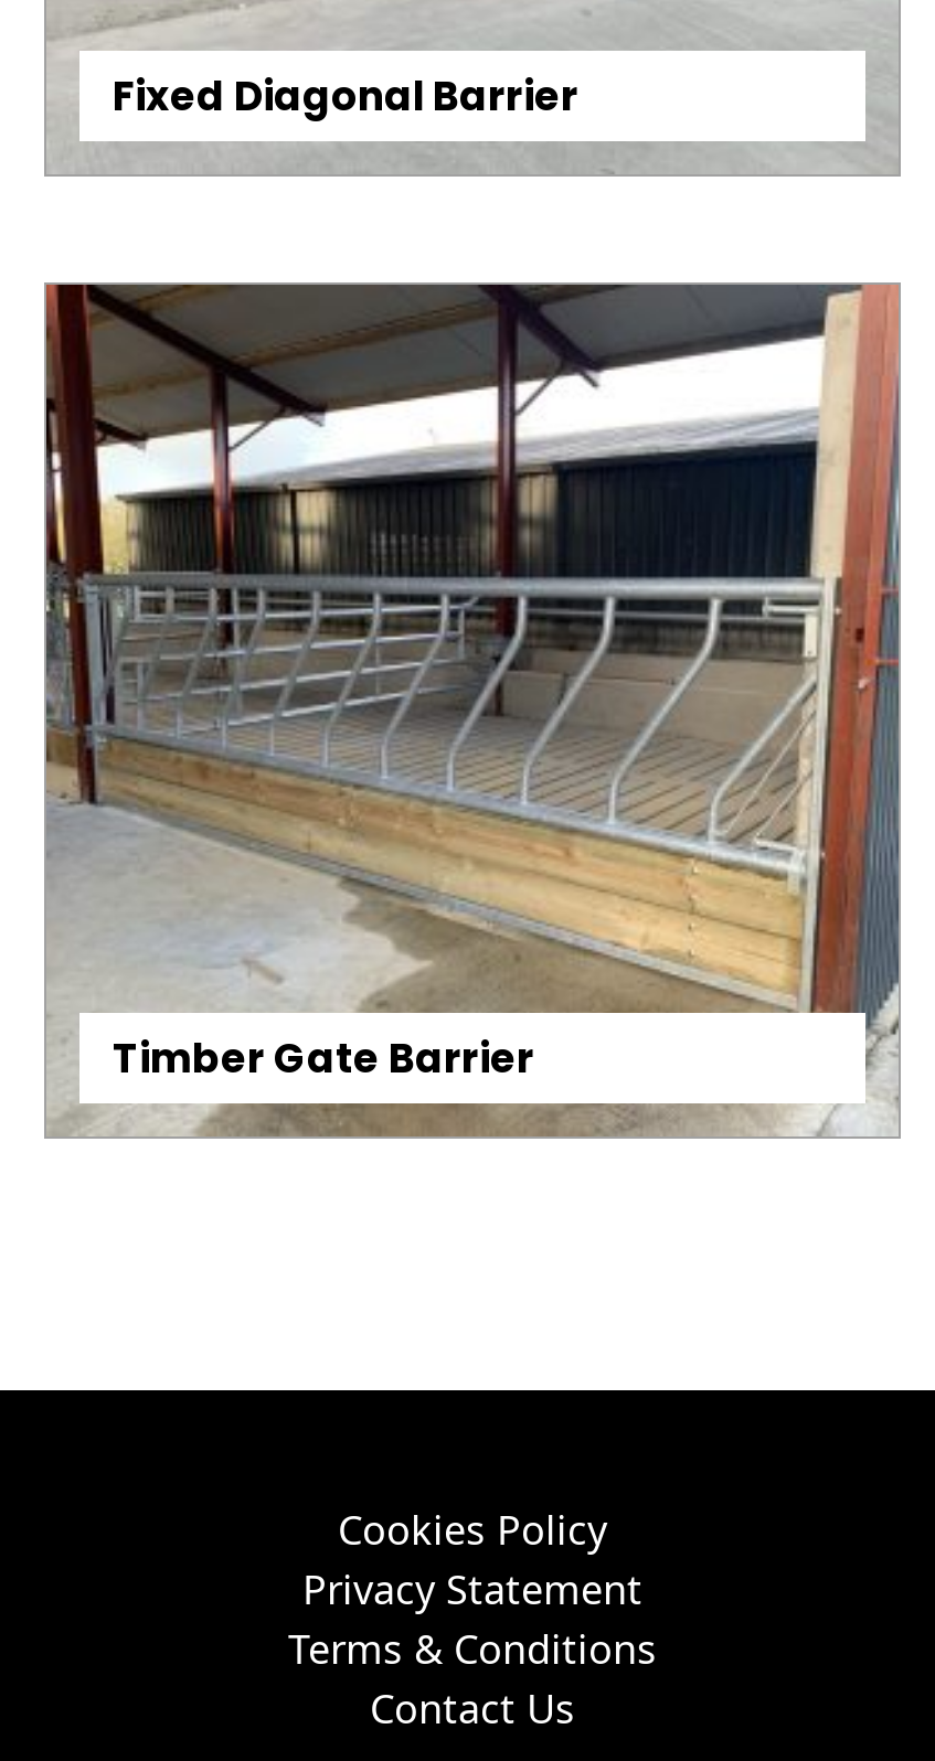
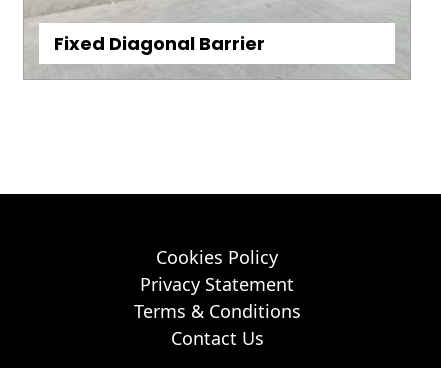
[44,280,899,1136] [image] | Timber Gate Barrier -> none

